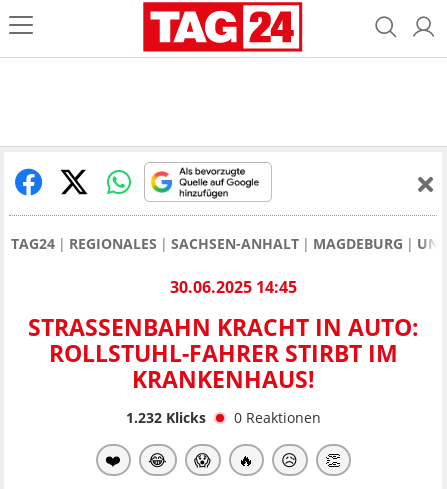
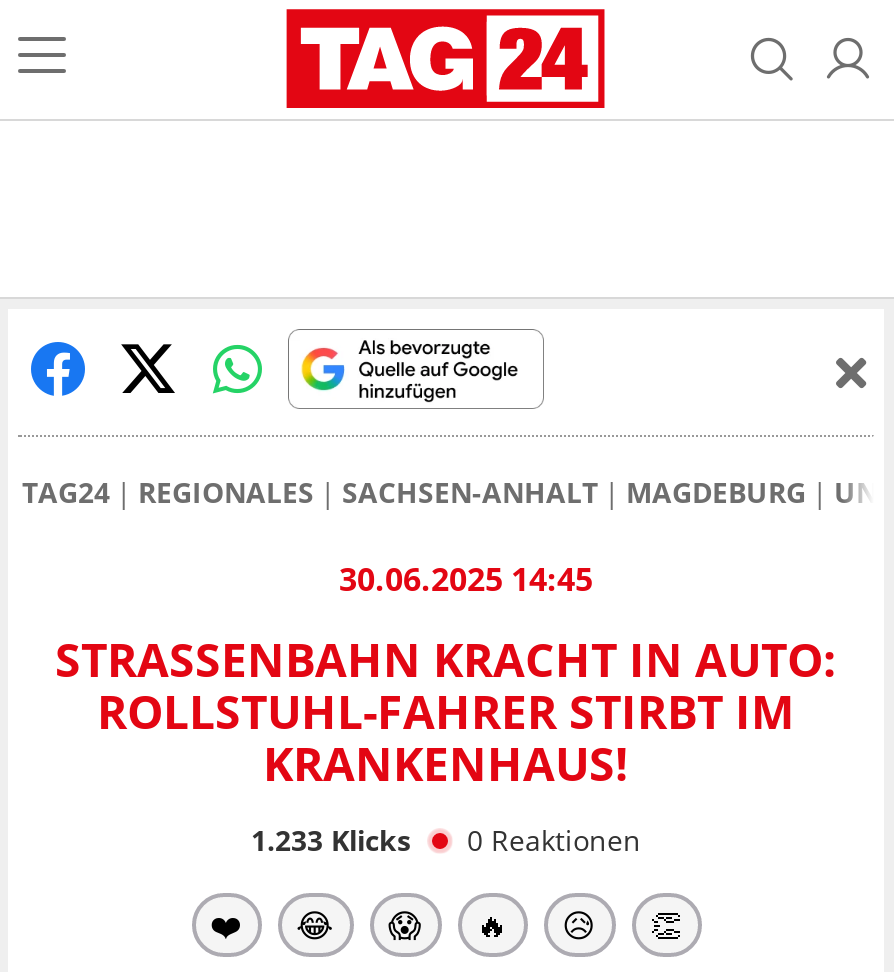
[125,408,320,427] 1.232 Klicks 0 Reaktionen -> [251,821,641,859] 1.233 Klicks 0 Reaktionen

